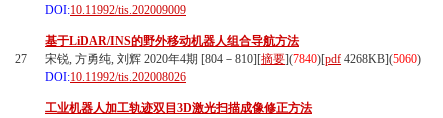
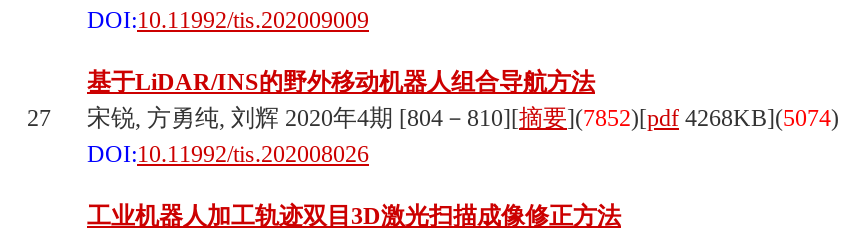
[45,52,421,66] 宋锐, 方勇纯, 刘辉 2020年4期 [804－810][摘要](7840)[pdf 4268KB](5060) -> [87,104,839,132] 宋锐, 方勇纯, 刘辉 2020年4期 [804－810][摘要](7852)[pdf 4268KB](5074)

